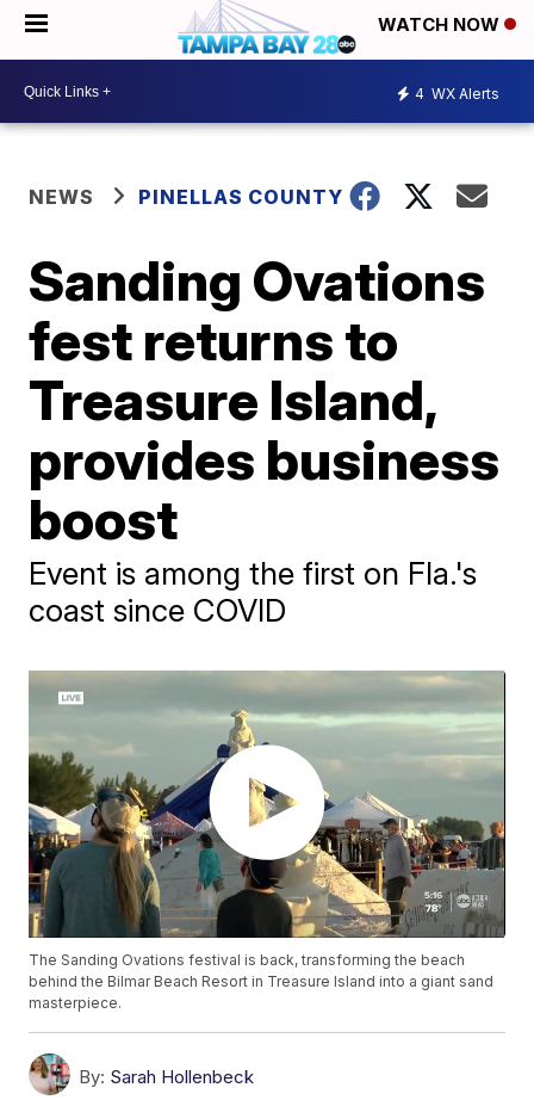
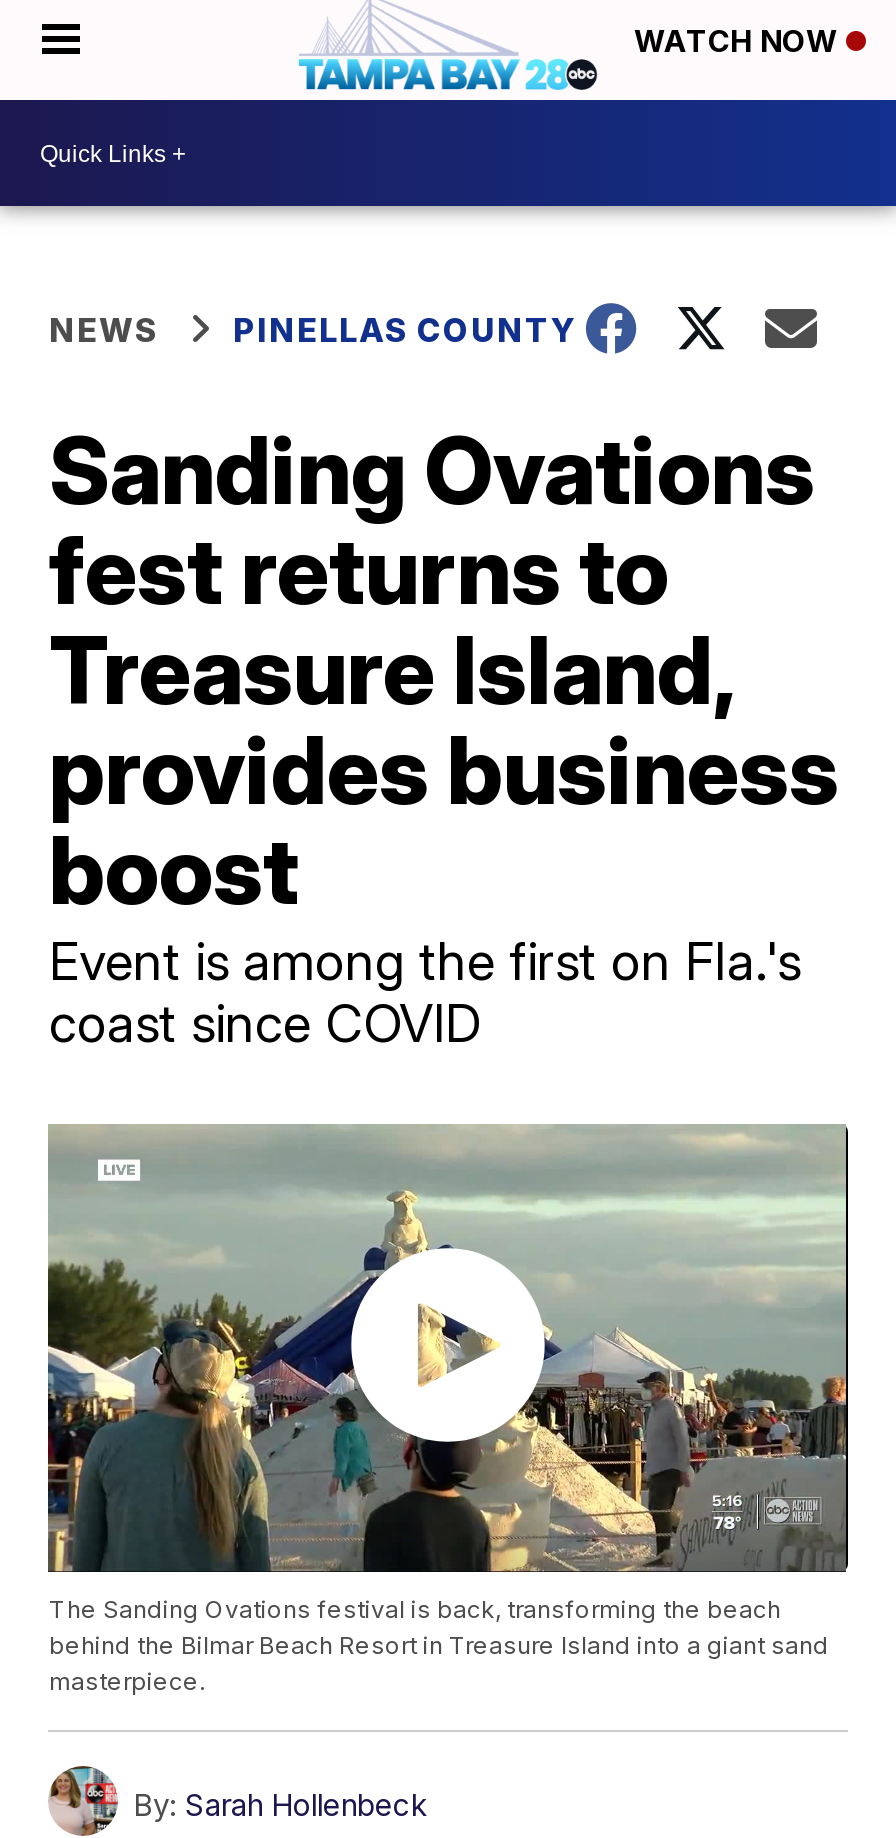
[415,84,499,102] 4 WX Alerts -> none

